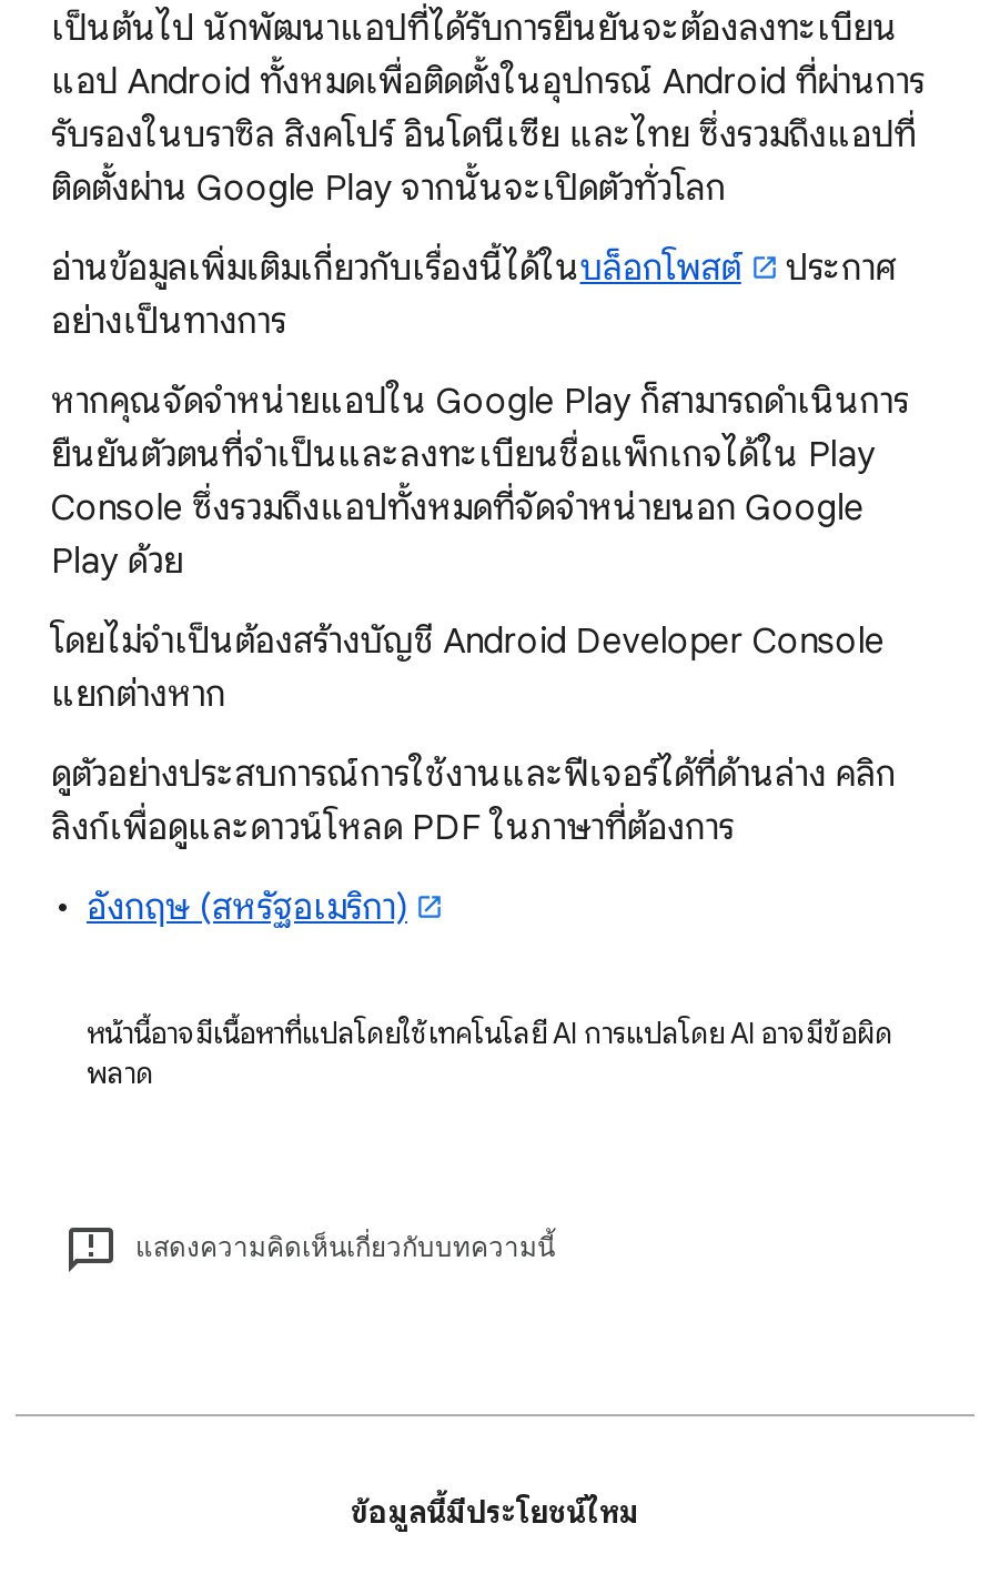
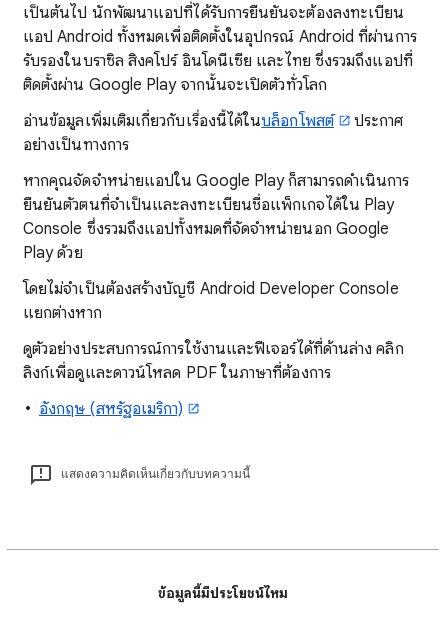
[87,1015,892,1092] หน้านี้อาจมีเนื้อหาที่แปลโดยใช้เทคโนโลยี AI การแปลโดย AI อาจมีข้อผิด | พลาด -> none

